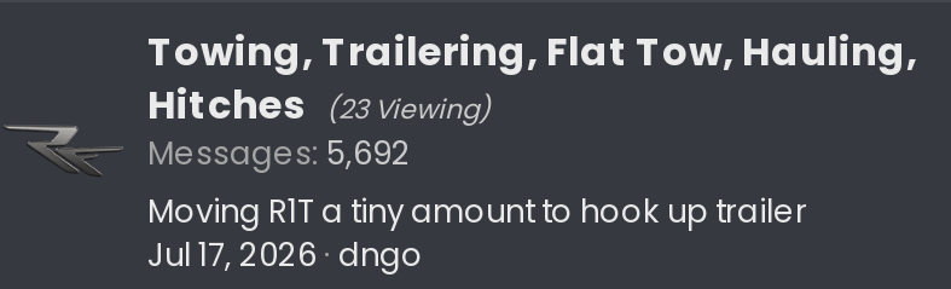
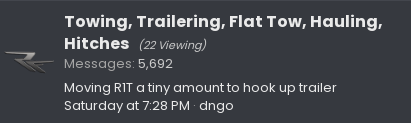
[147,77,491,133] Hitches (23 Viewing) -> [64,32,206,55] Hitches (22 Viewing)
[147,232,423,278] Jul 17, 2026 dngo -> [64,96,234,115] Saturday at 7:28 PM dngo

